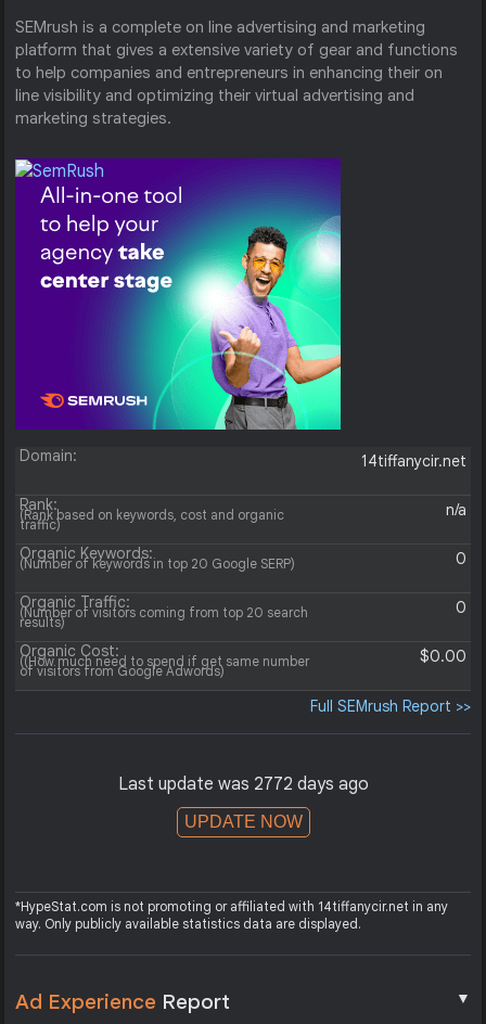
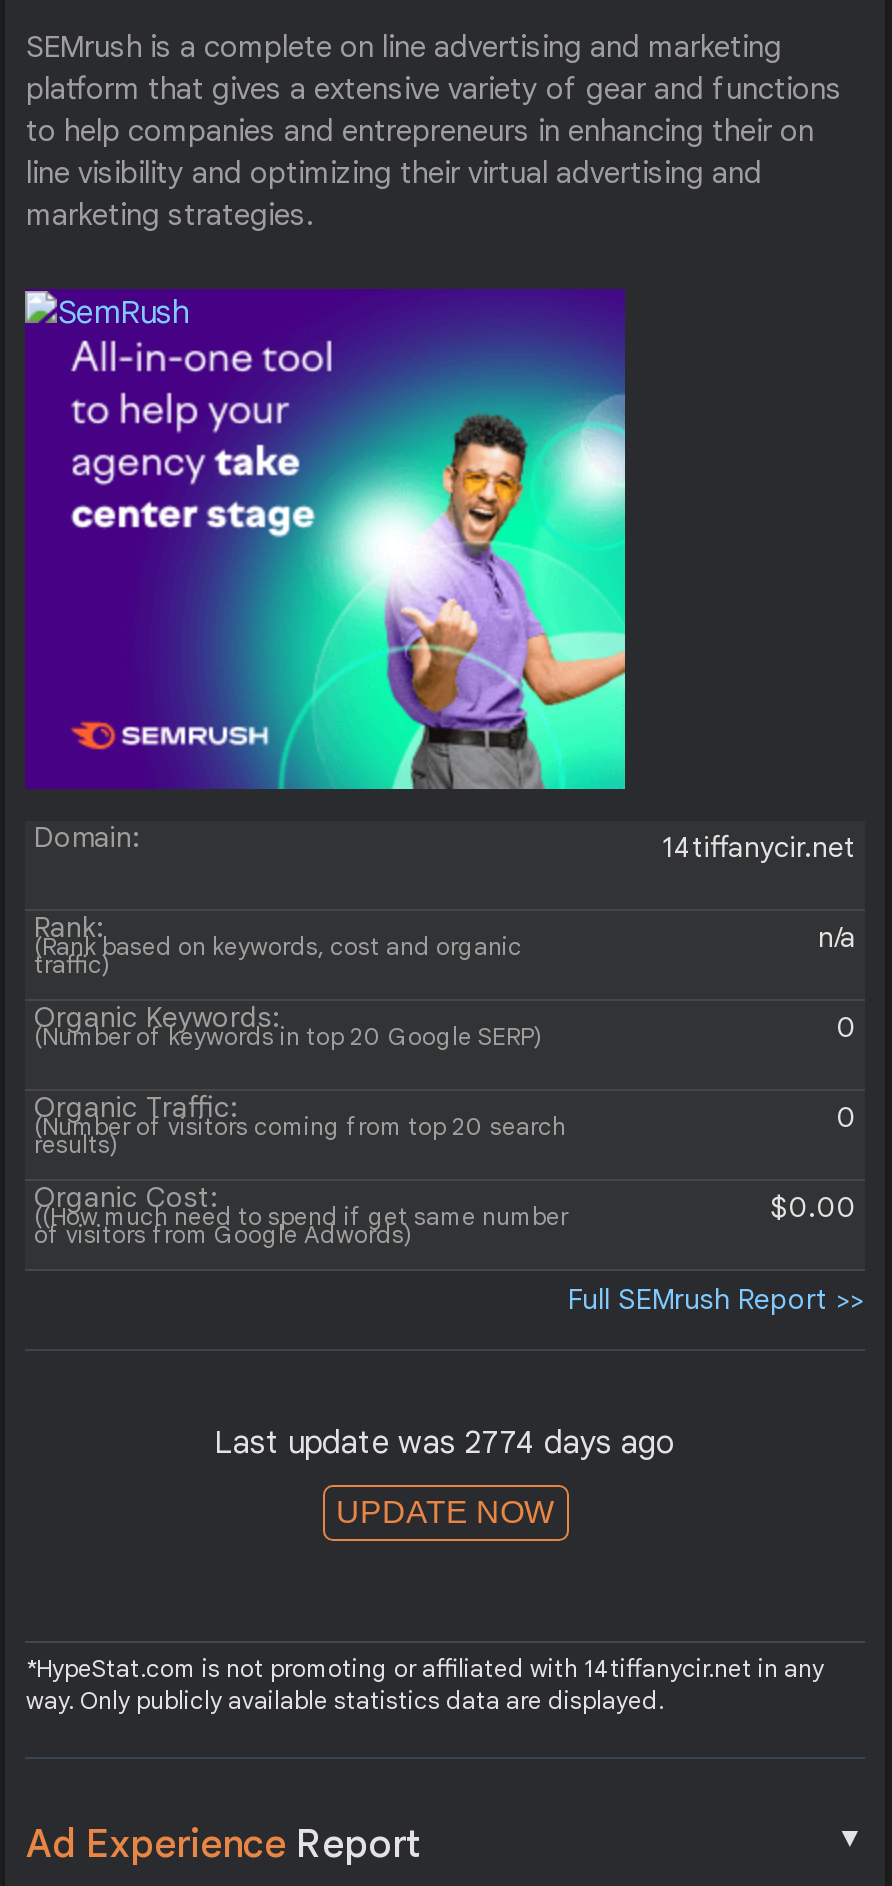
[118,774,368,795] Last update was 2772 days ago -> [214,1423,676,1463] Last update was 2774 days ago

